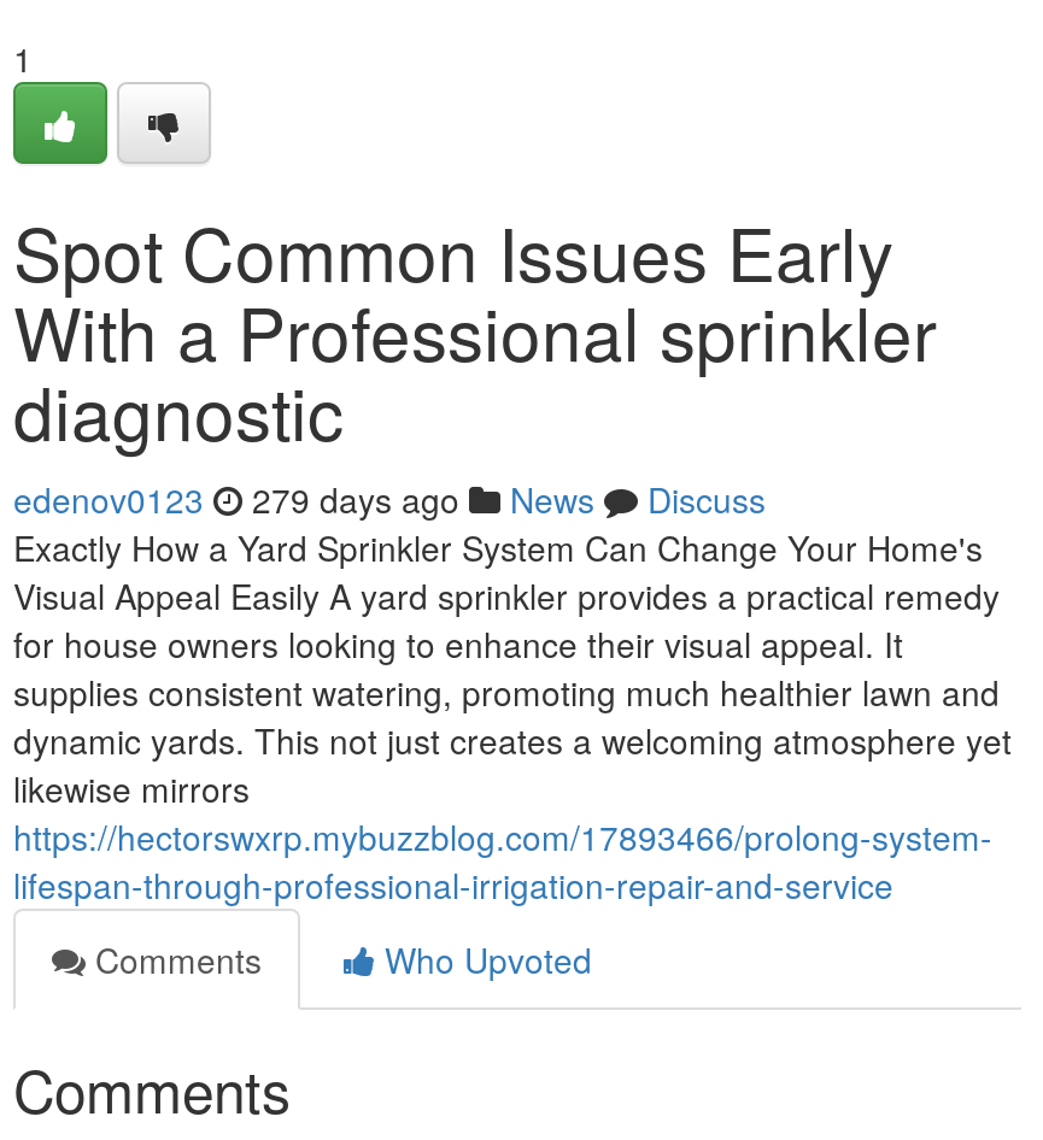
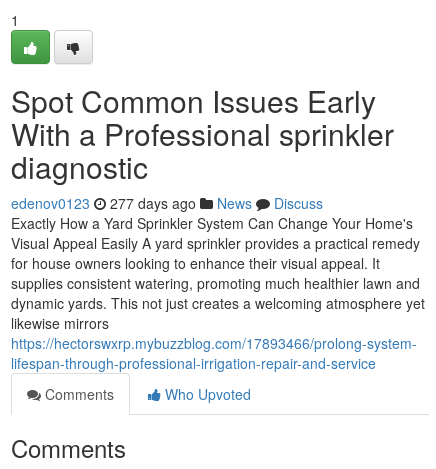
[13,475,766,523] edenov0123 279 days ago News Discuss -> [11,193,323,213] edenov0123 277 days ago News Discuss

